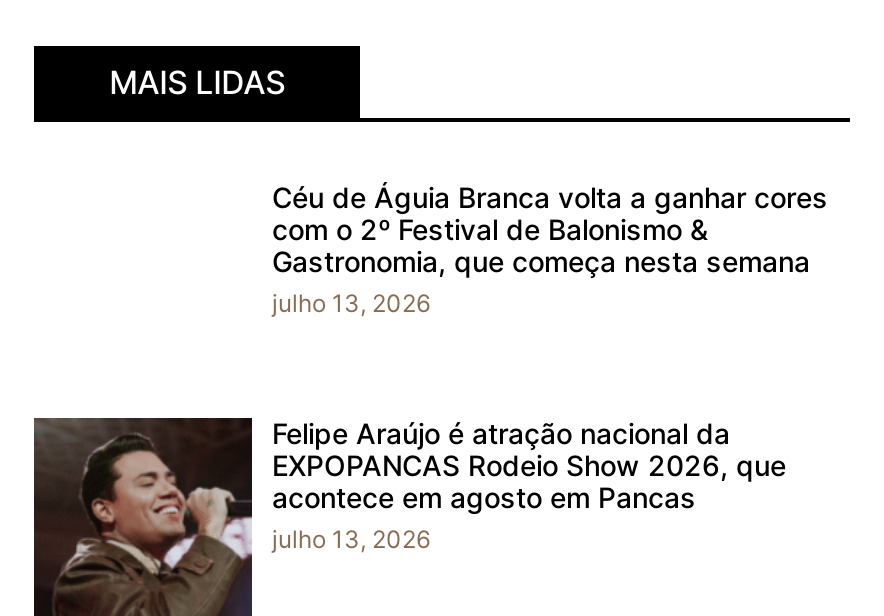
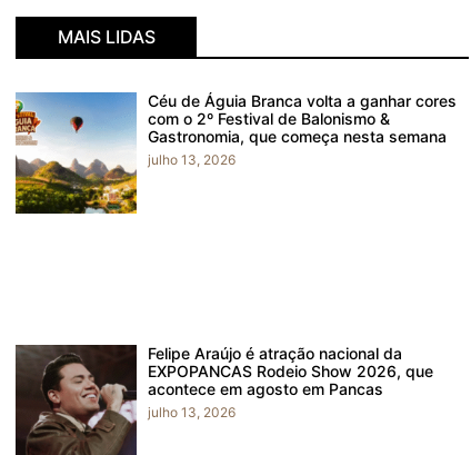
none -> [14,91,138,215] [image]

